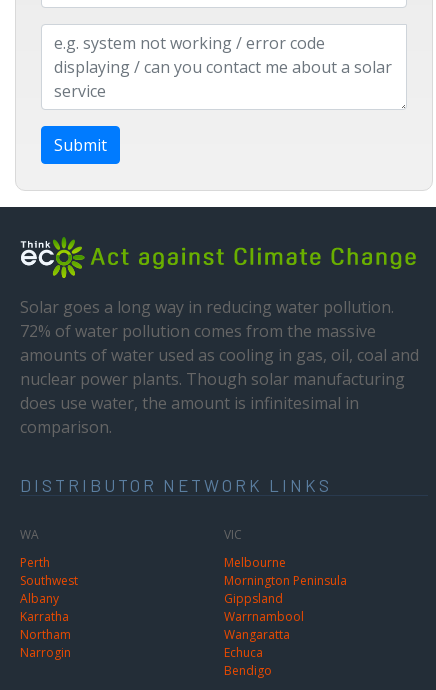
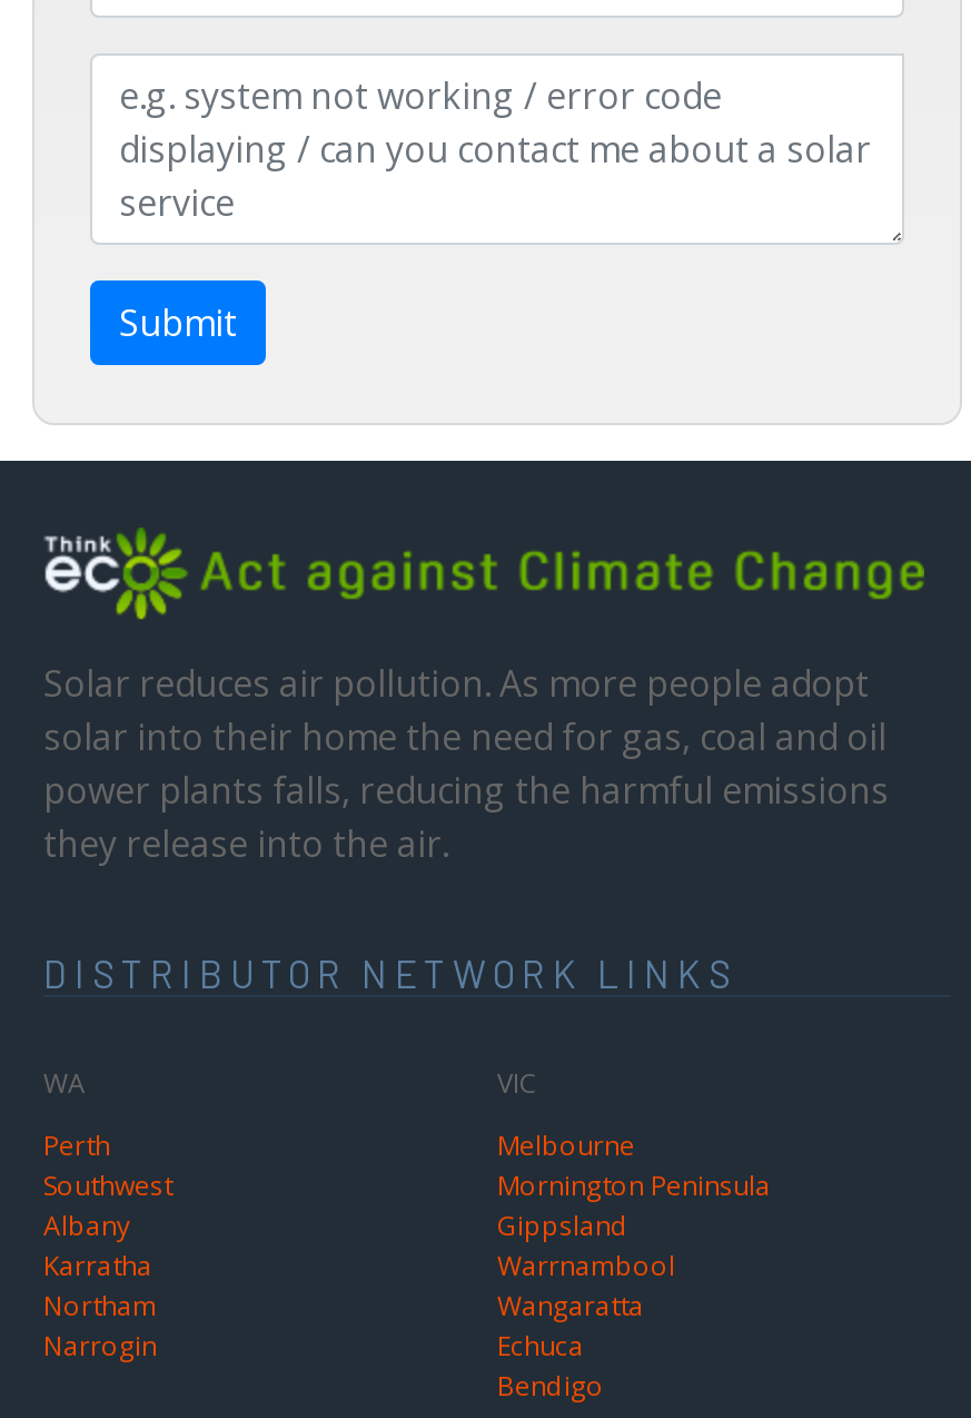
[20,296,419,438] Solar goes a long way in reducing water pollution. | 72% of water pollution comes from the massive | amounts of water used as cooling in gas, oil, coal and | nuclear power plants. Though solar manufacturing | does use water, the amount is infinitesimal in | comparison. -> [43,660,889,869] Solar reduces air pollution. As more people adopt | solar into their home the need for gas, coal and oil | power plants falls, reducing the harmful emissions | they release into the air.

